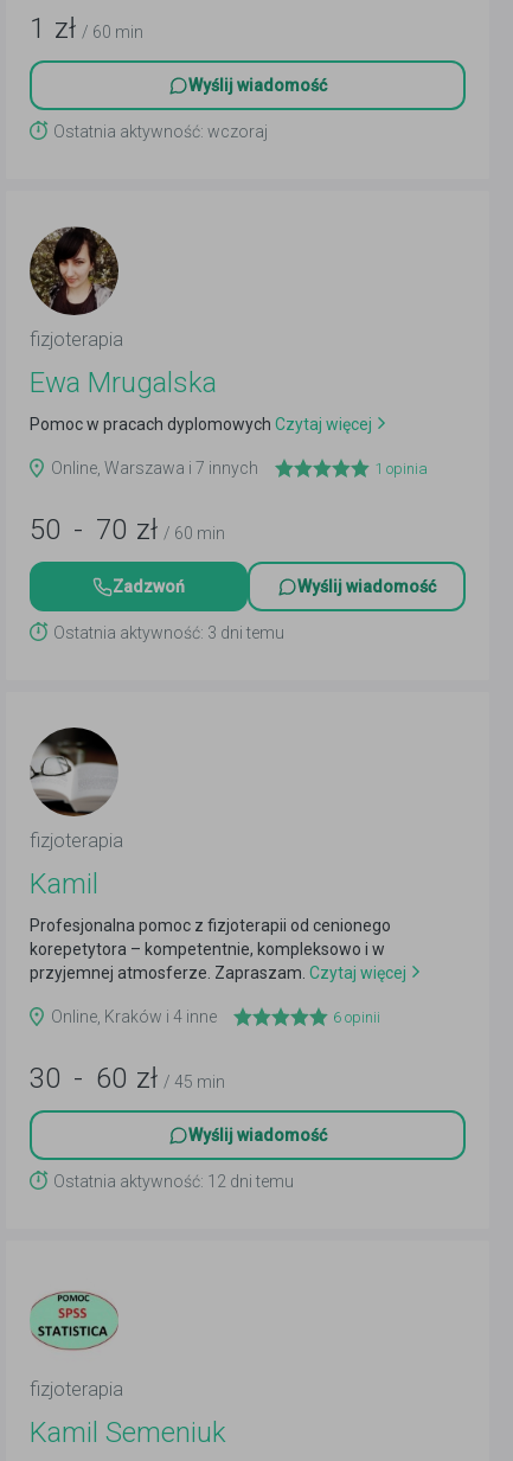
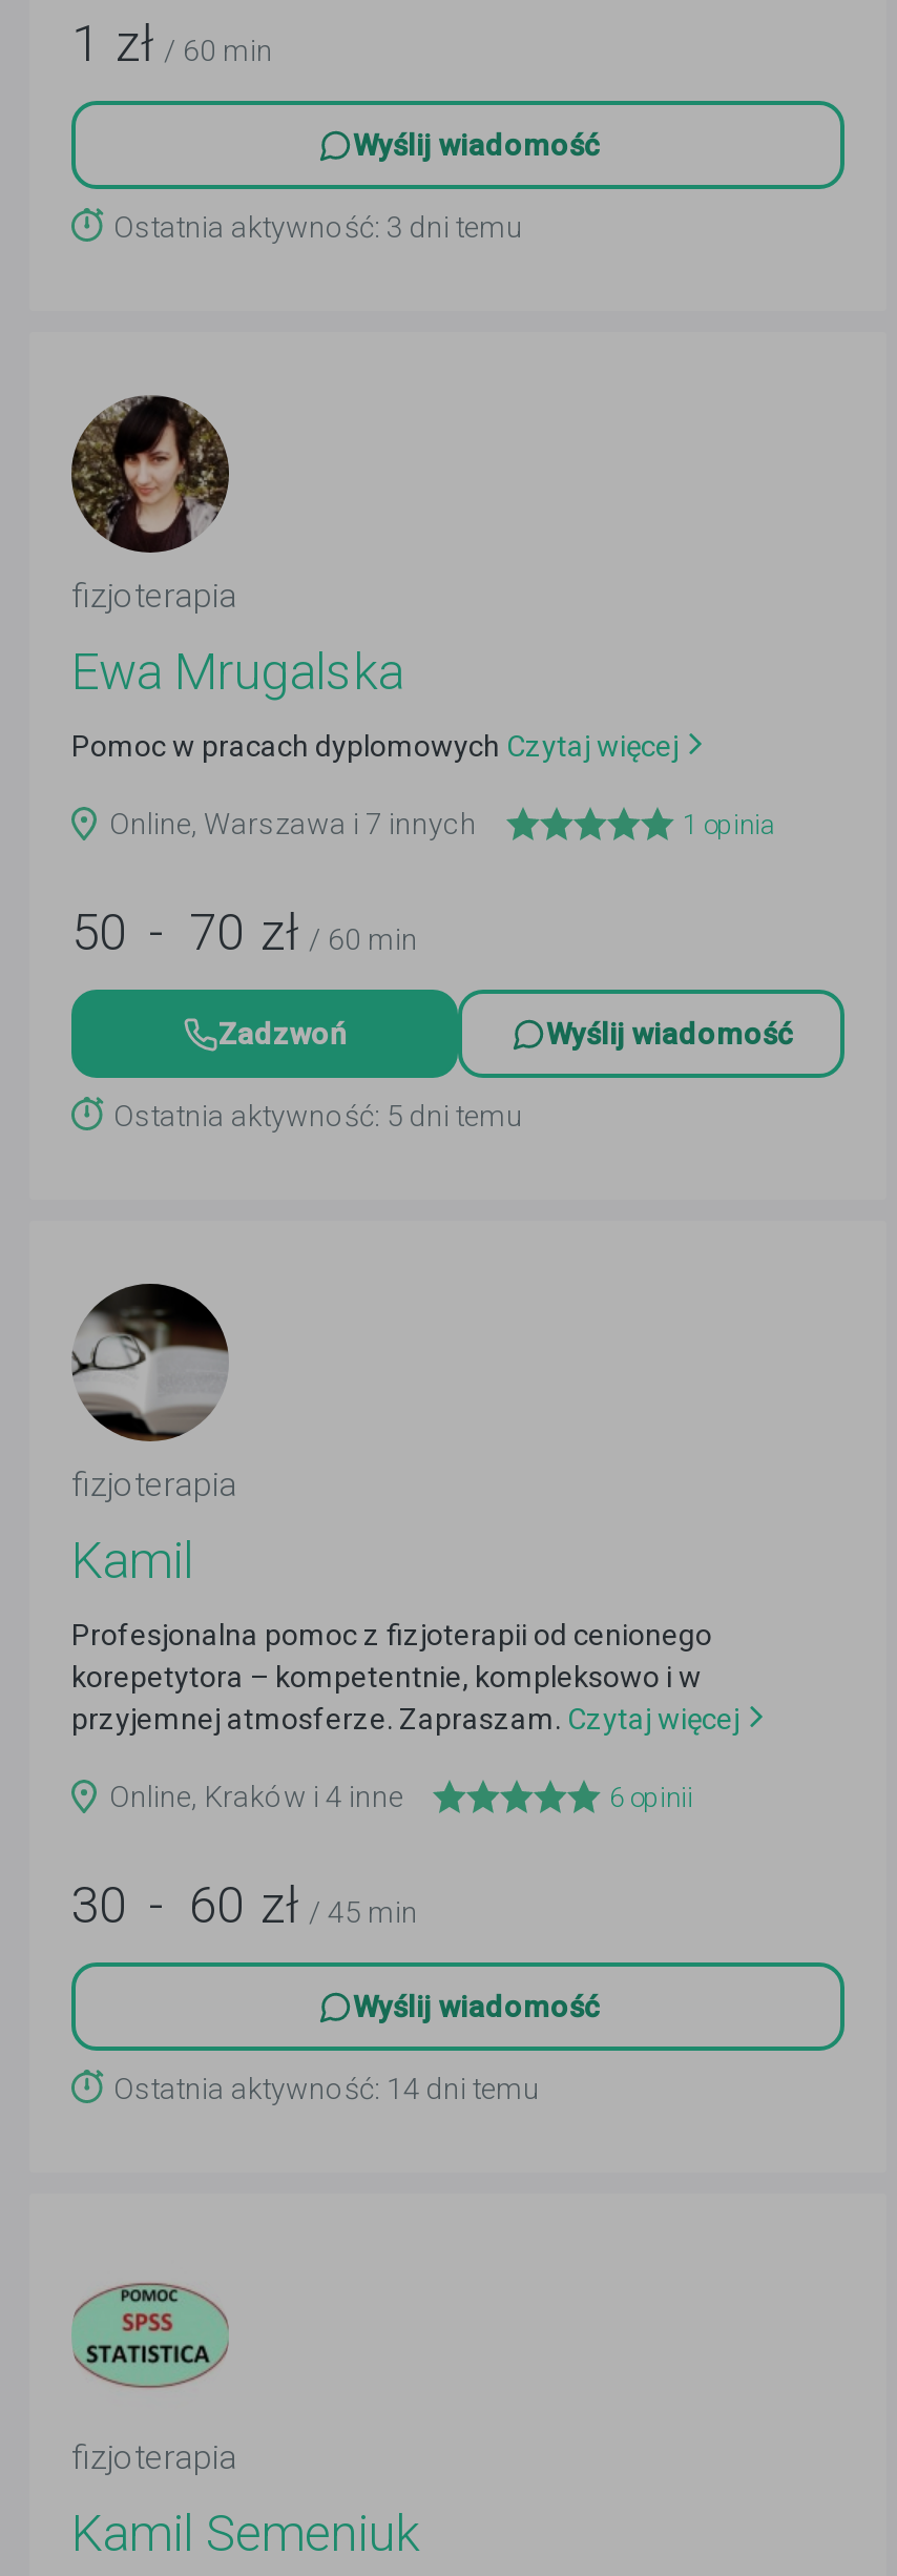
[53,122,268,141] Ostatnia aktywność: wczoraj -> none
none -> [113,1100,523,1133] Ostatnia aktywność: 5 dni temu
moved [53,624,284,643] -> [113,211,523,244]: Ostatnia aktywność: 3 dni temu
[53,1172,294,1191] Ostatnia aktywność: 12 dni temu -> [113,2072,540,2106] Ostatnia aktywność: 14 dni temu

